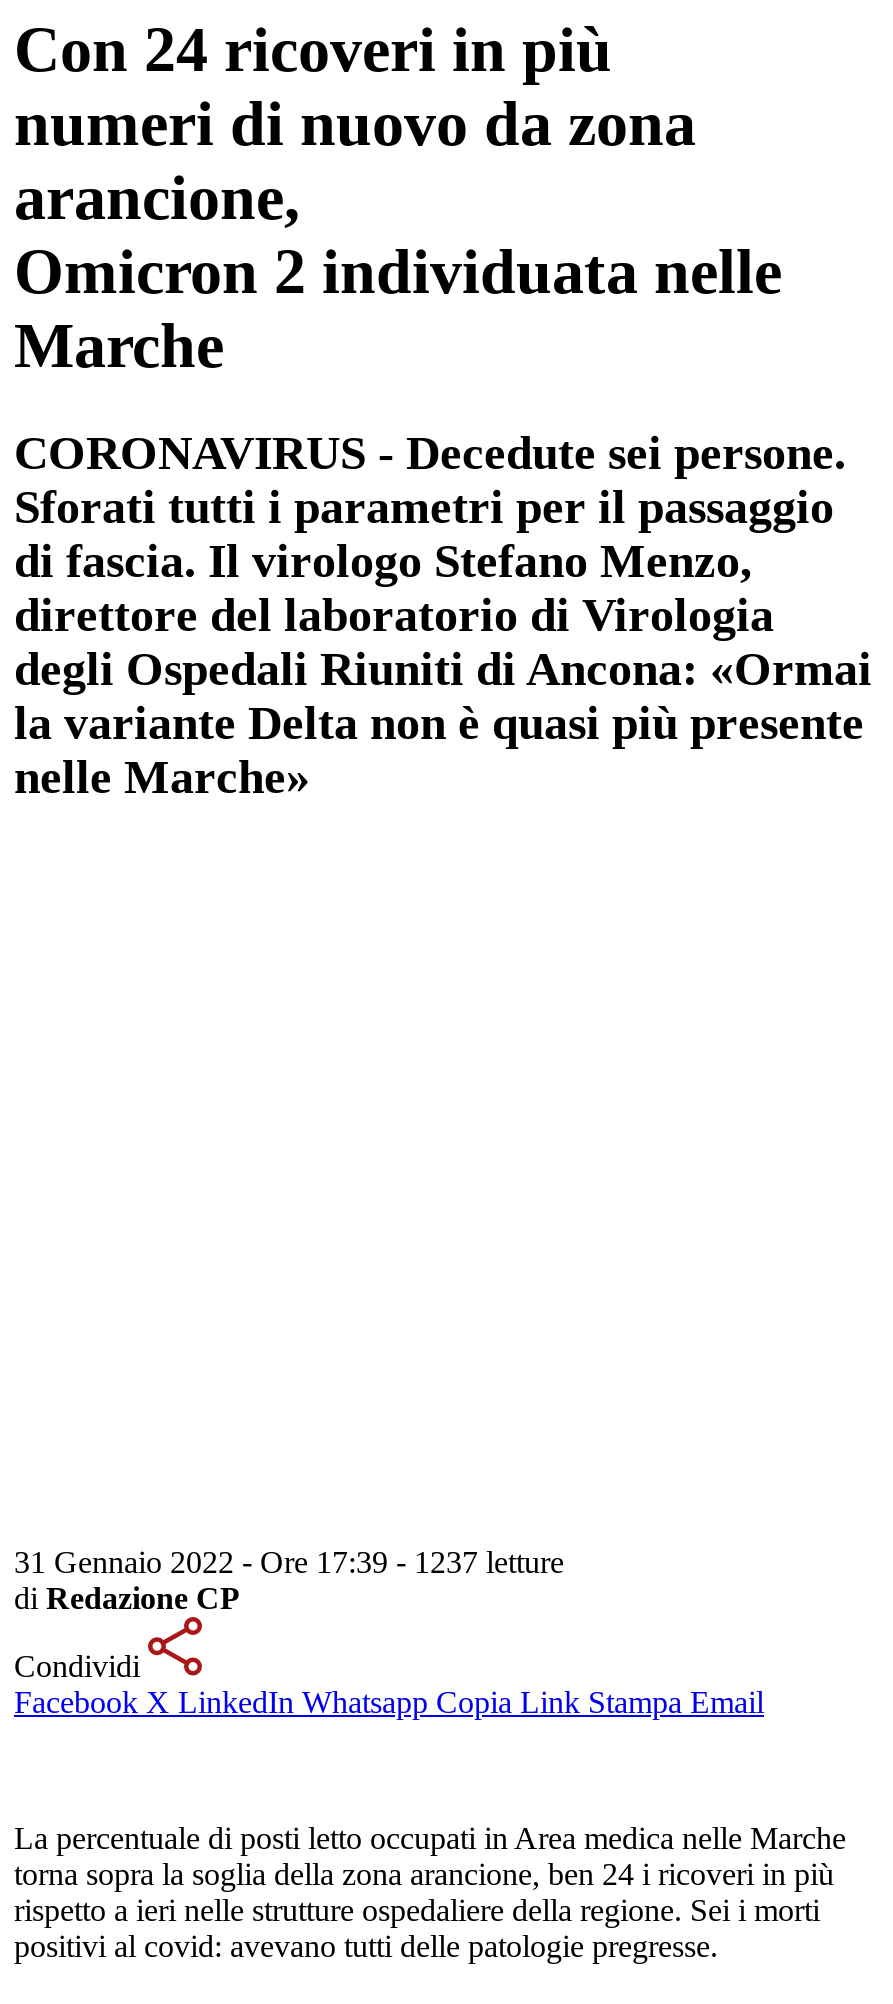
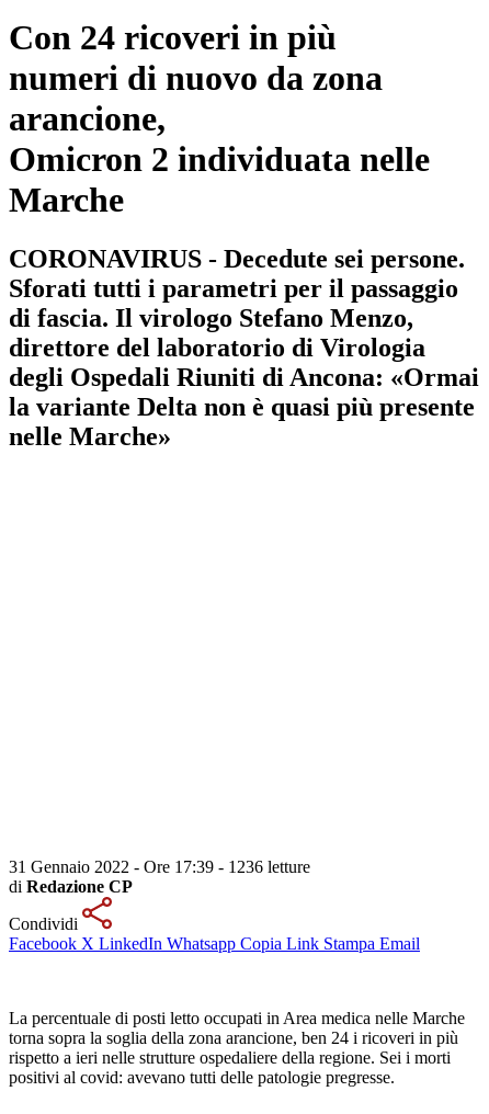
[14,1545,564,1579] 31 Gennaio 2022 - Ore 17:39 - 1237 letture -> [9,857,310,876] 31 Gennaio 2022 - Ore 17:39 - 1236 letture

